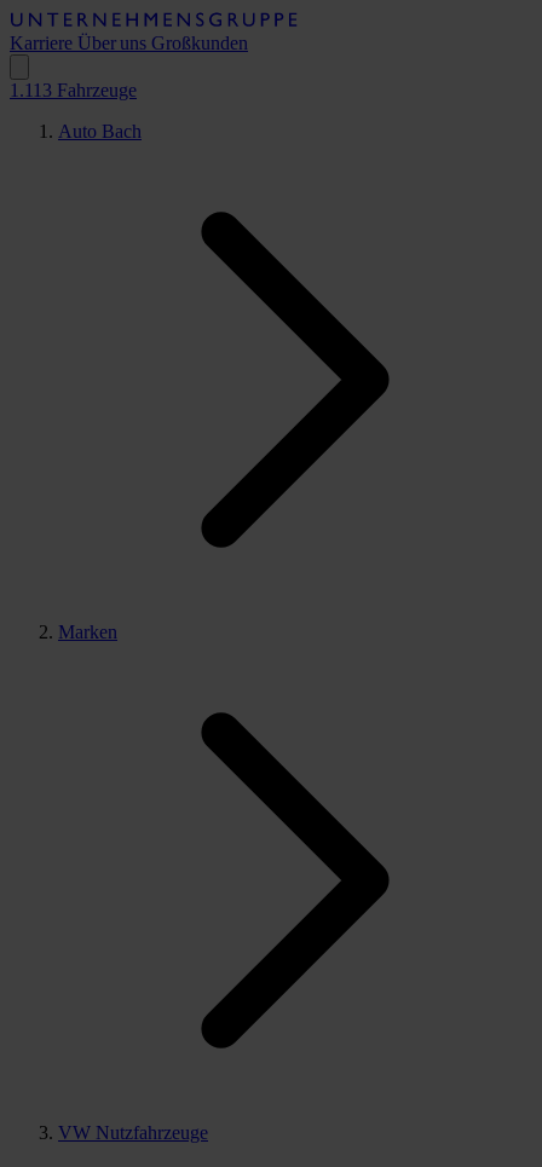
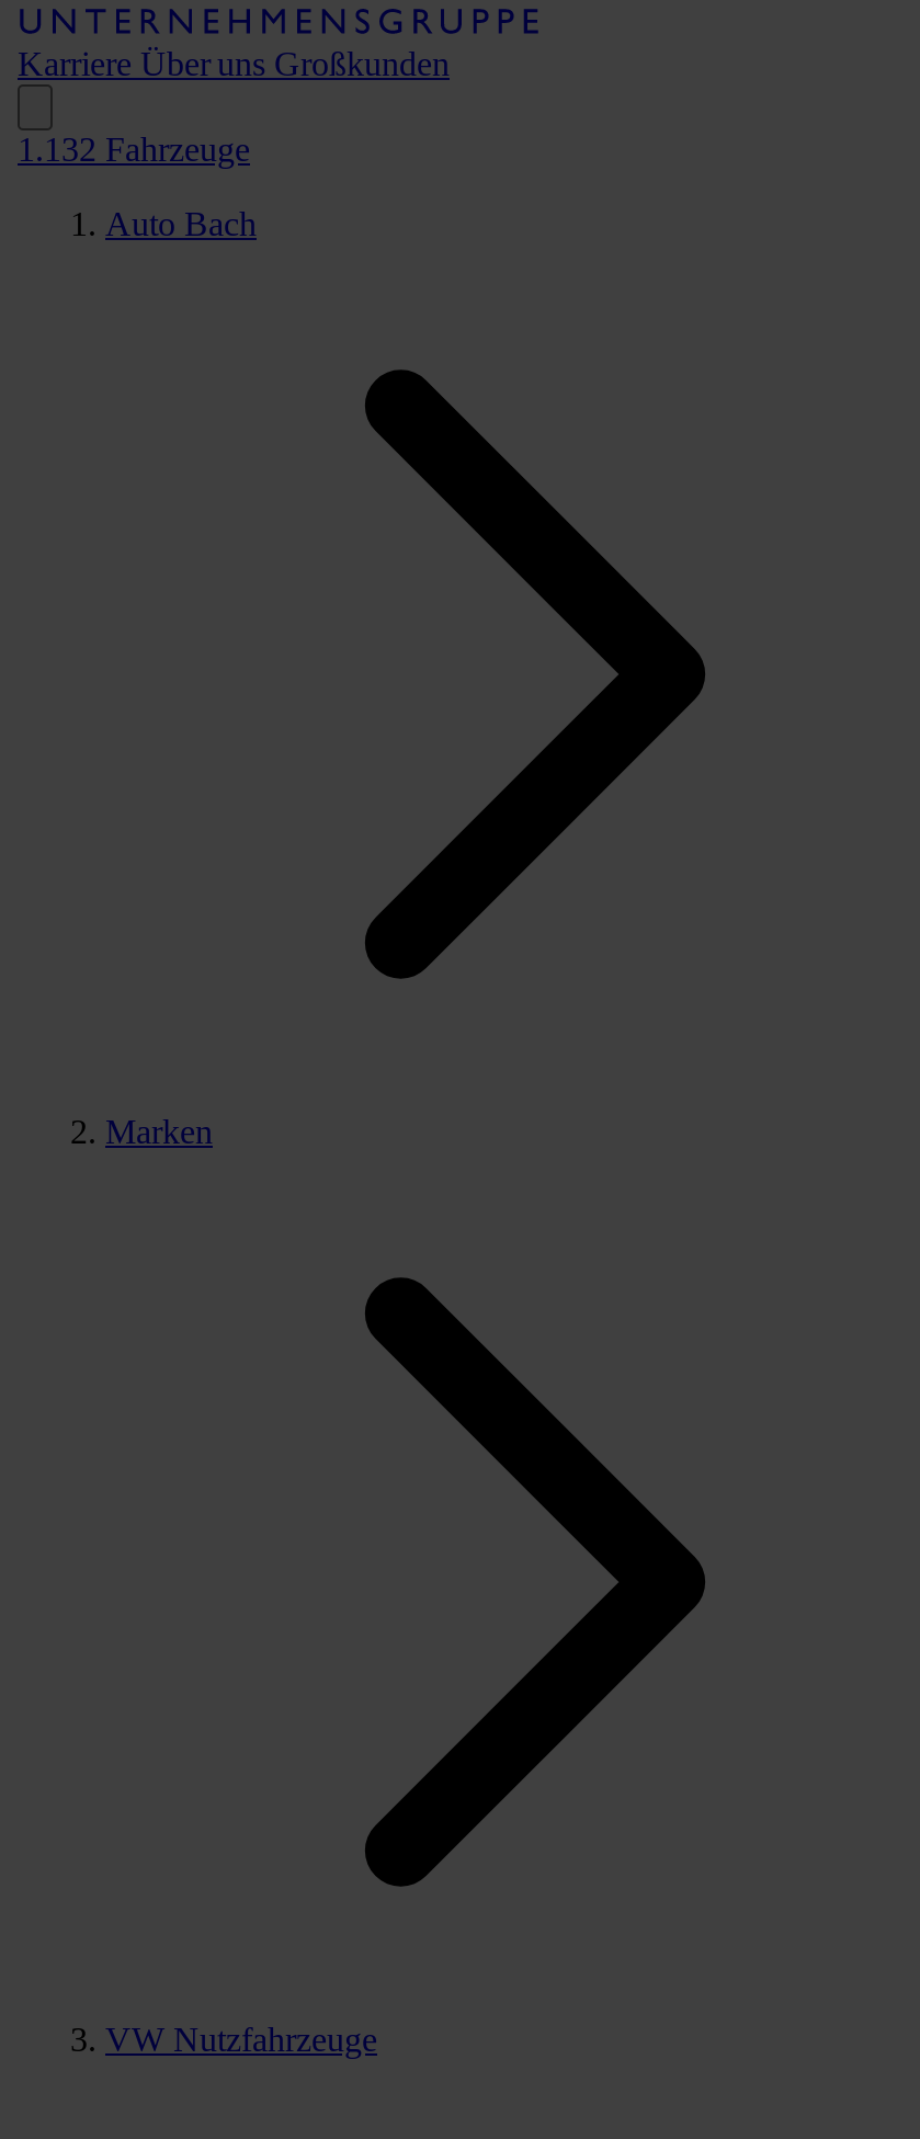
[10,80,137,100] 1.113 Fahrzeuge -> [18,130,250,168] 1.132 Fahrzeuge

